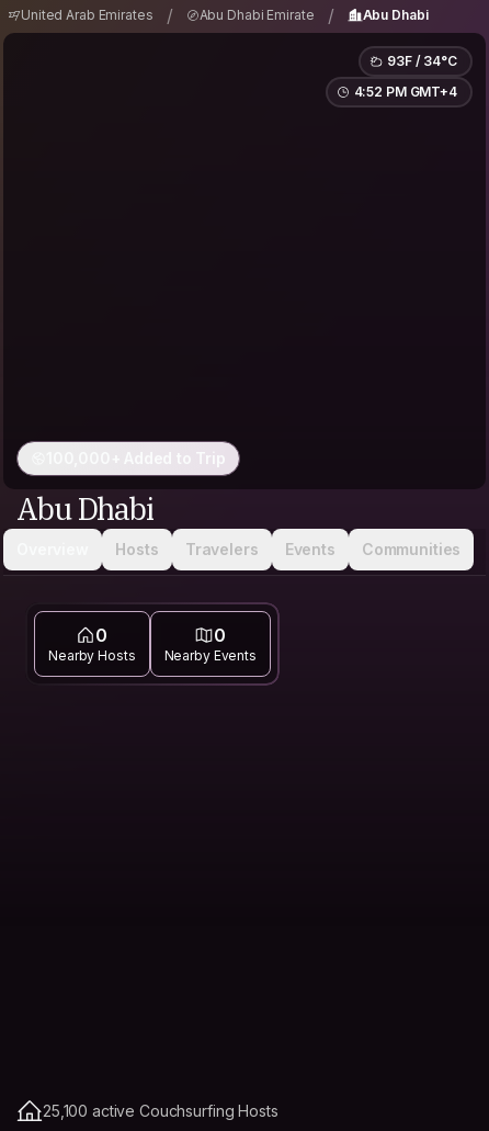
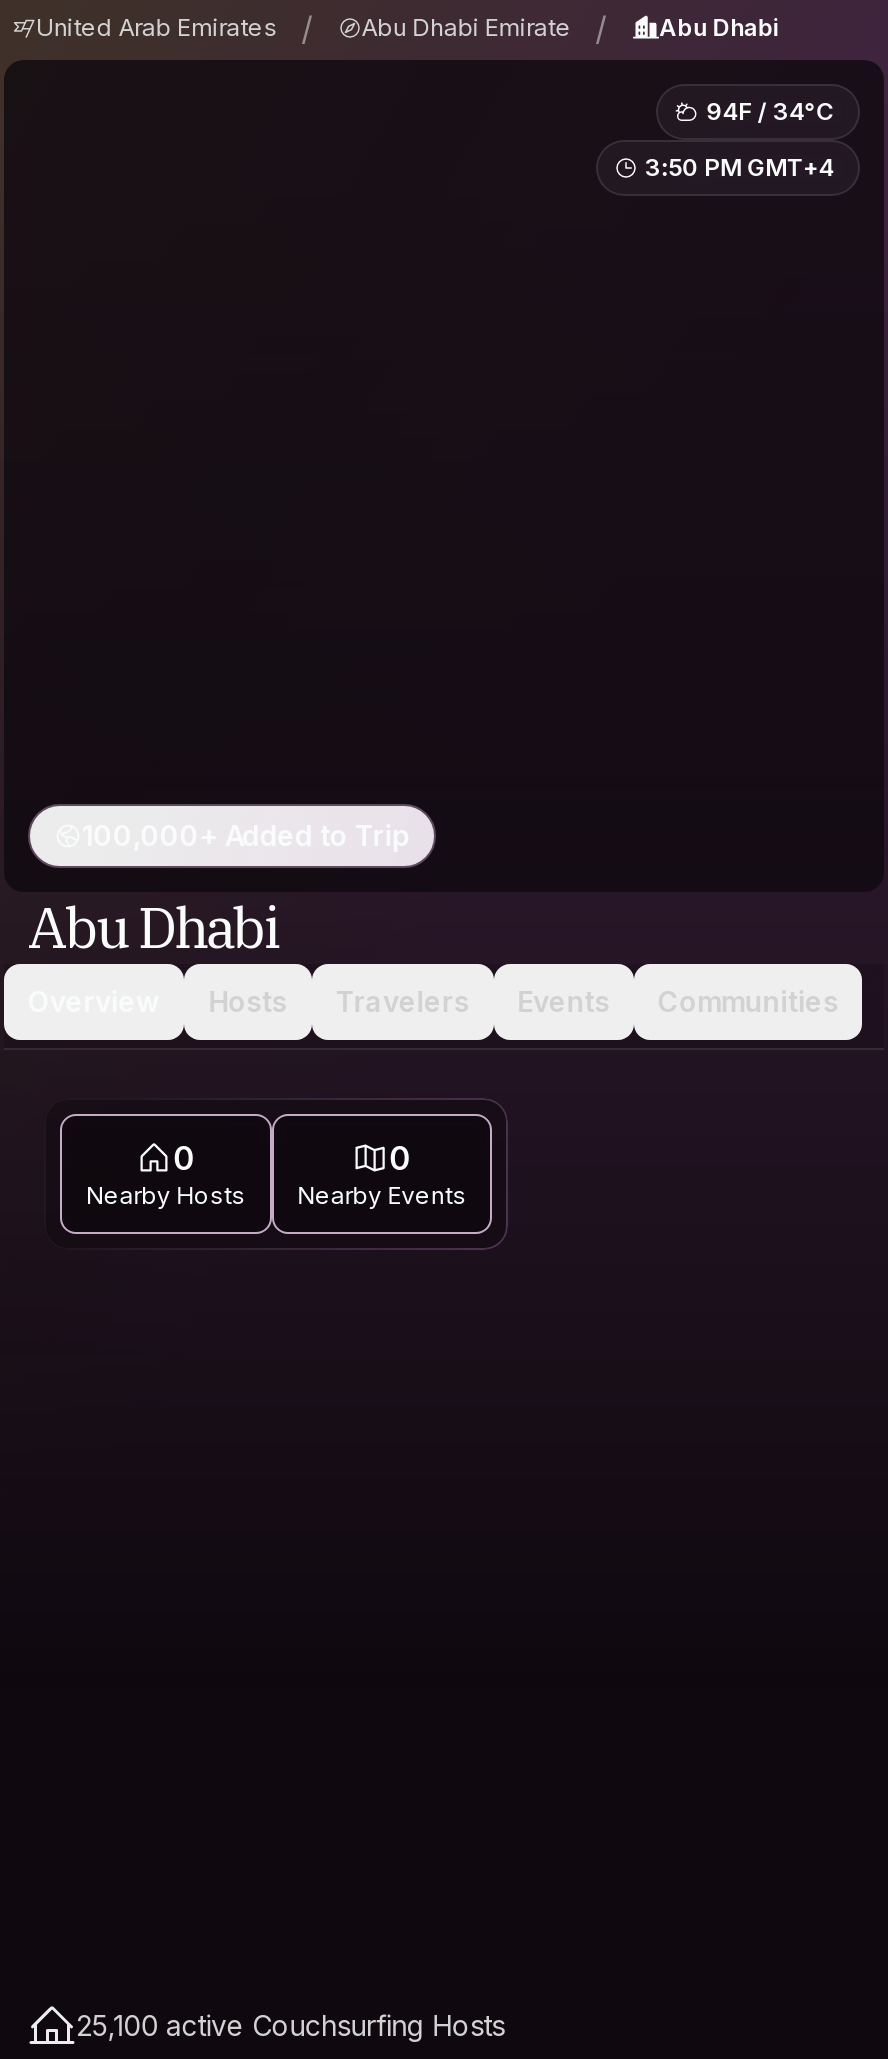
[387,53,457,69] 93F / 34°C -> [706,96,834,126] 94F / 34°C
[354,83,457,100] 4:52 PM GMT+4 -> [645,152,834,182] 3:50 PM GMT+4

